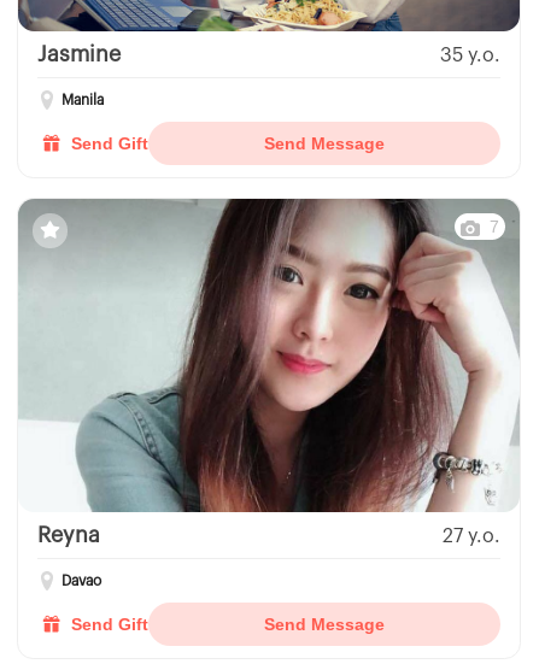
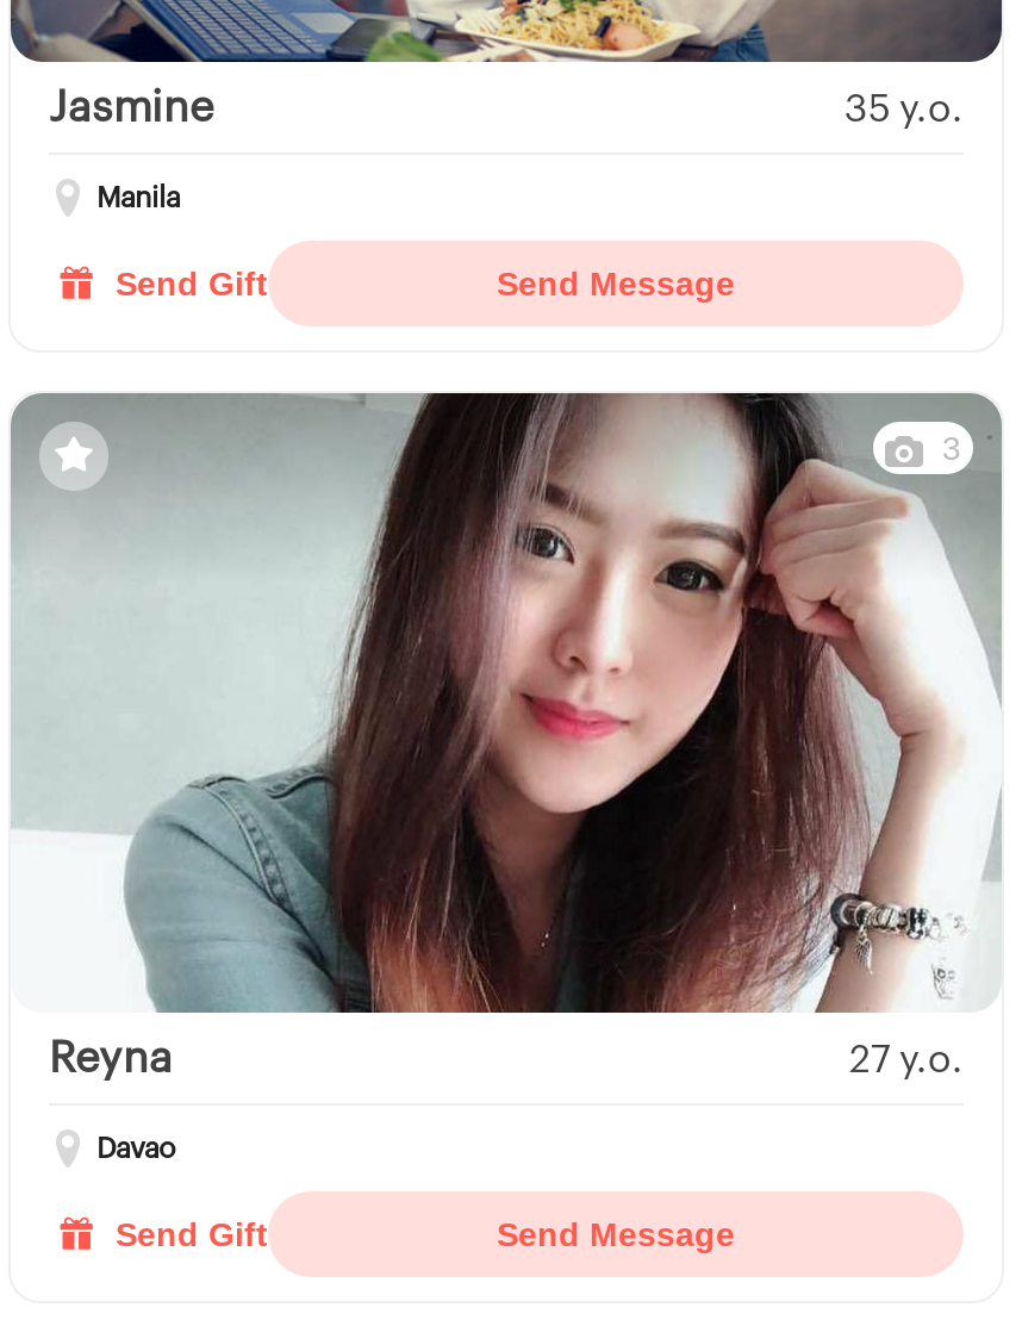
[490,217,499,236] 7 -> [942,428,961,467] 3

